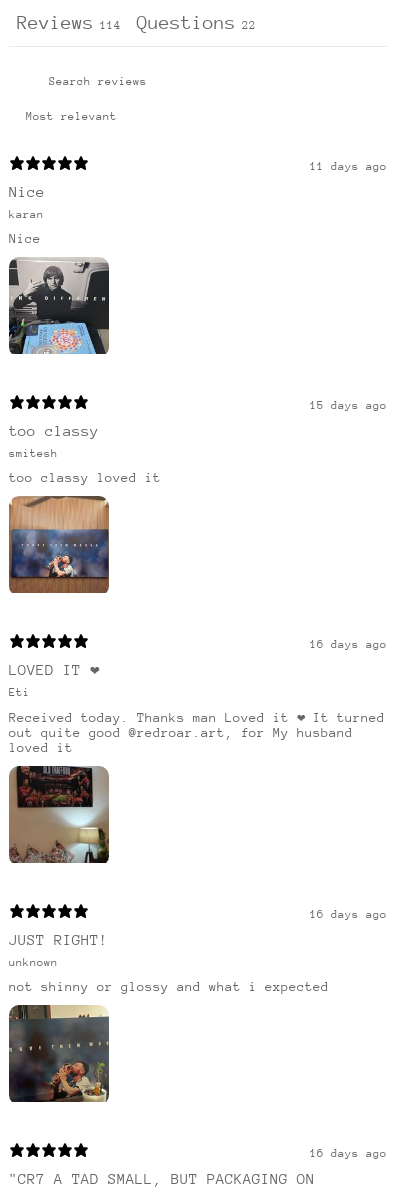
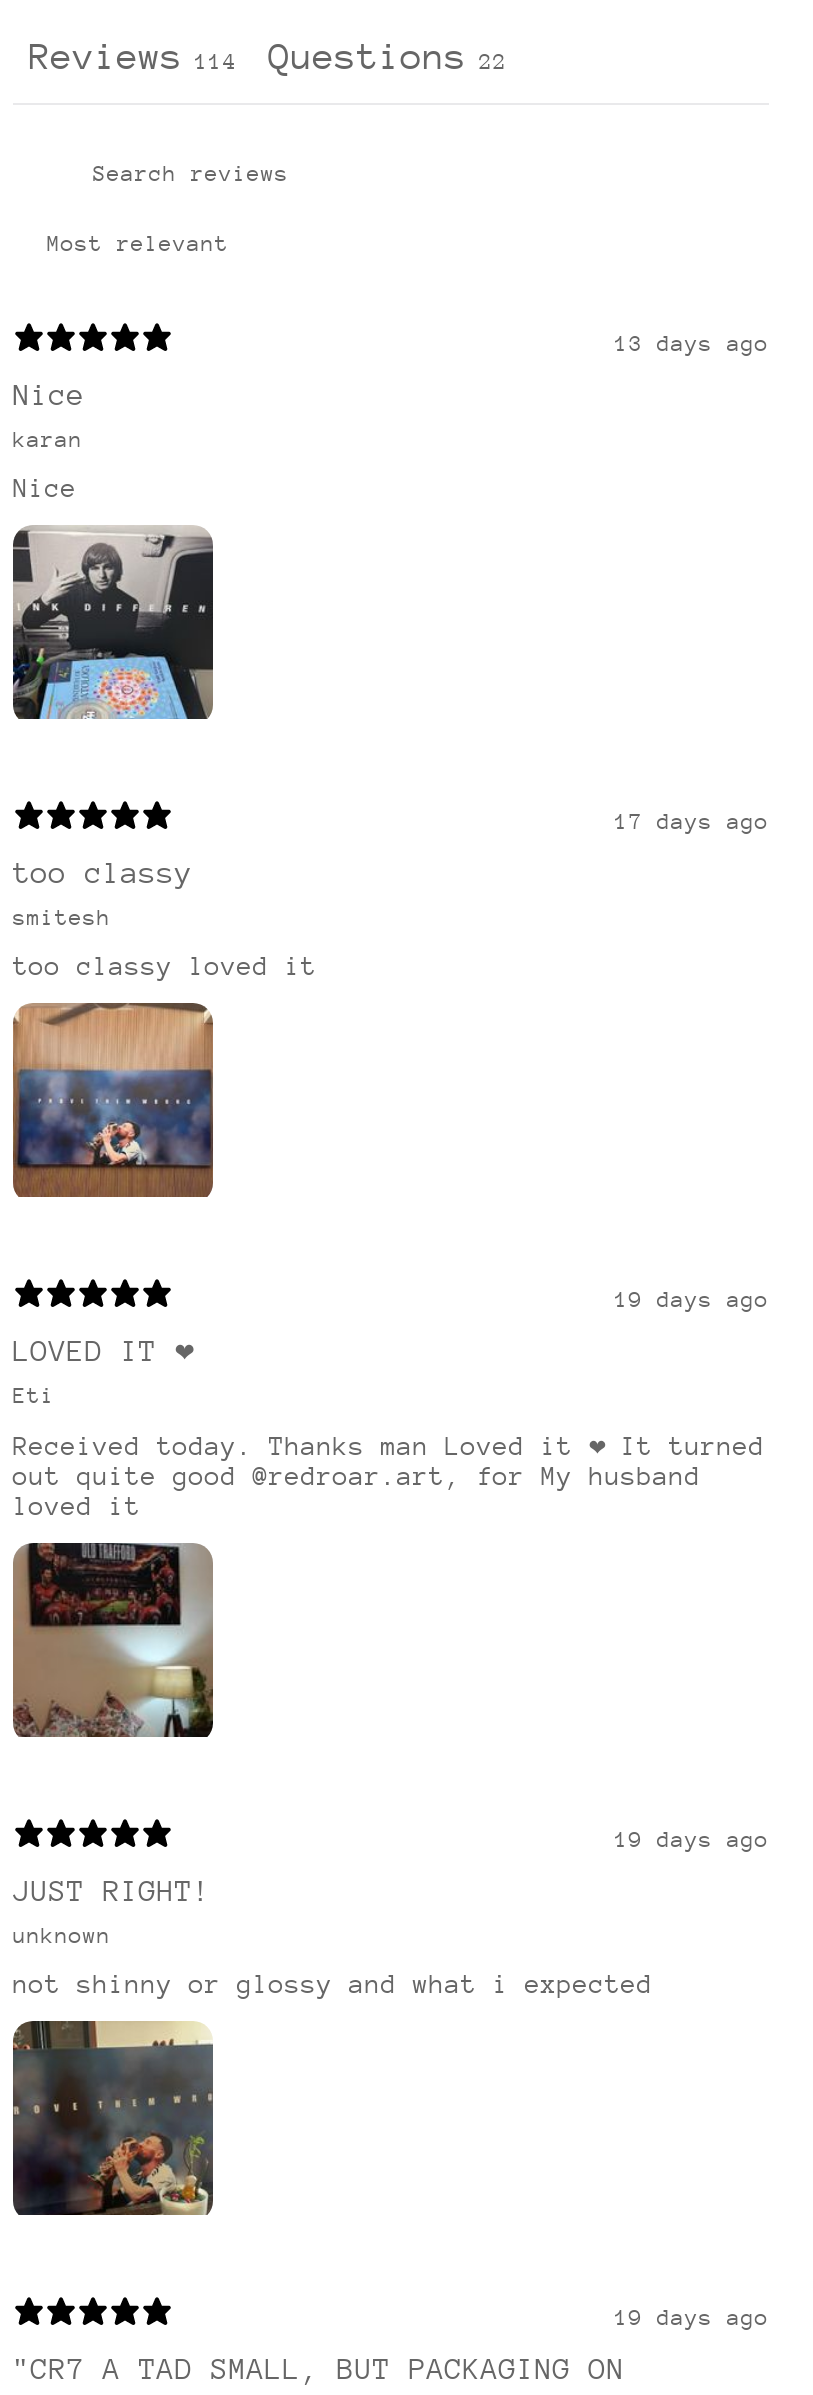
[310,160,387,173] 11 days ago -> [615,331,769,357] 13 days ago
[310,399,387,412] 15 days ago -> [615,809,769,835] 17 days ago
[310,638,387,651] 16 days ago -> [615,1287,769,1313] 19 days ago
[310,908,387,921] 16 days ago -> [615,1827,769,1853] 19 days ago
[310,1147,387,1160] 16 days ago -> [615,2305,769,2331] 19 days ago

